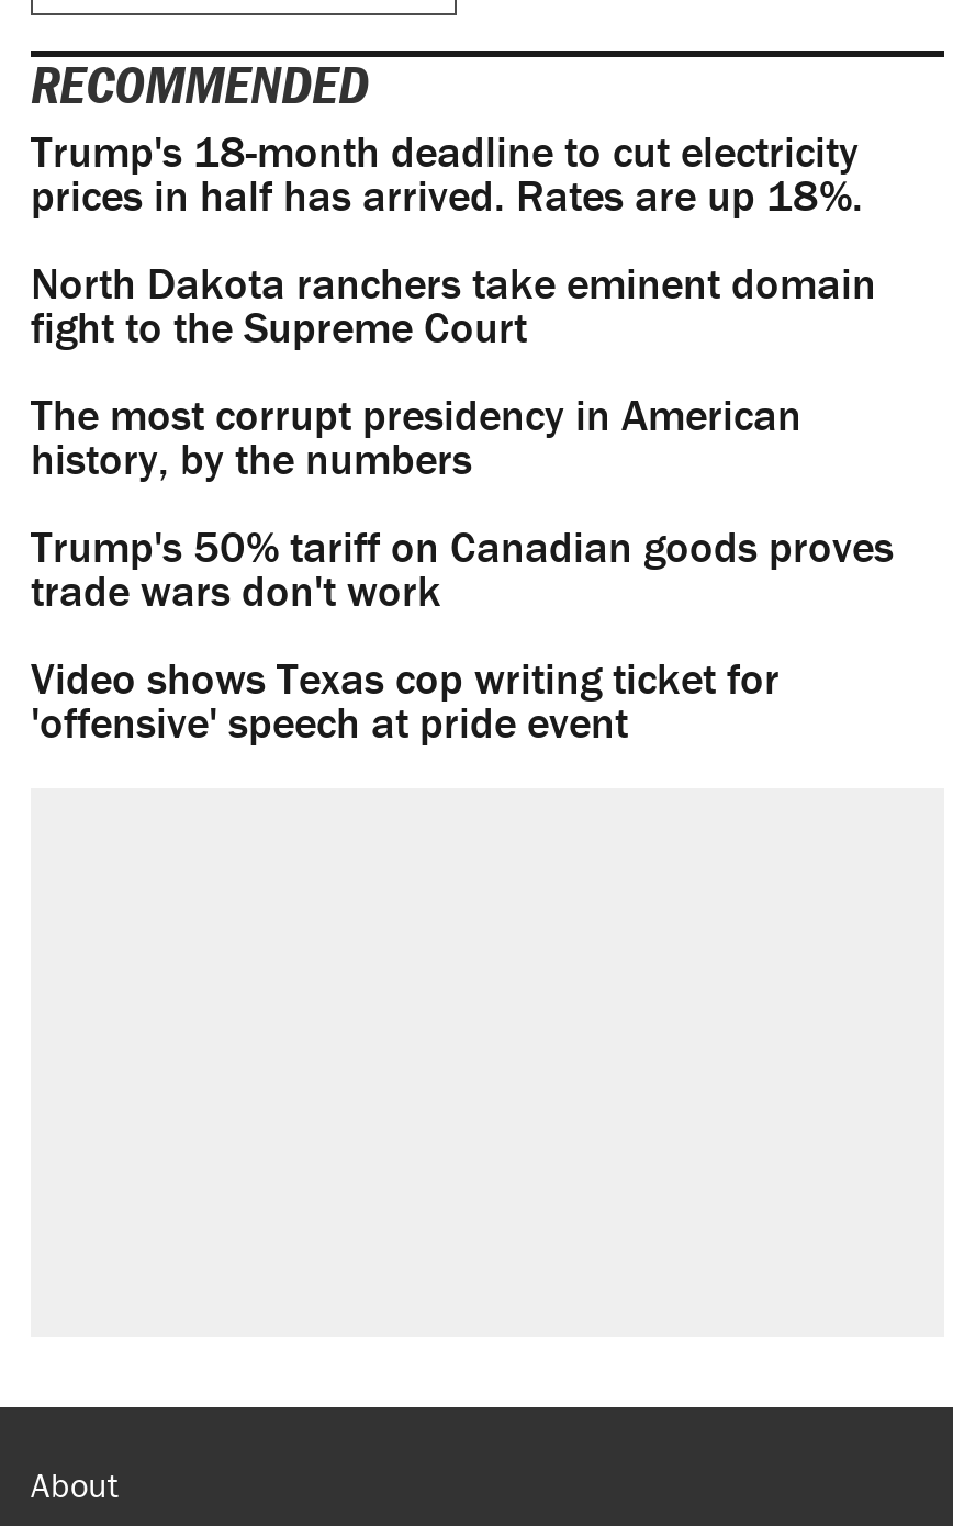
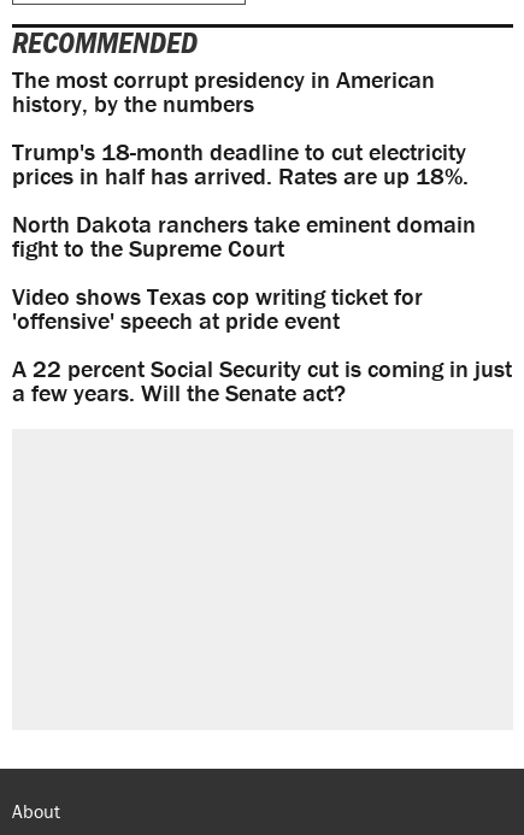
moved [31,122,876,353] -> [12,136,476,262]: Trump's 18-month deadline to cut electricity | prices in half has arrived. Rates are up 18%. | North Dakota ranchers take eminent domain | fight to the Supreme Court
moved [31,386,801,485] -> [12,63,435,118]: The most corrupt presidency in American | history, by the numbers
[31,518,894,616] Trump's 50% tariff on Canadian goods proves | trade wars don't work -> none
moved [31,649,780,748] -> [12,280,423,335]: Video shows Texas cop writing ticket for | 'offensive' speech at pride event
none -> [12,353,512,407] A 22 percent Social Security cut is coming in just | a few years. Will the Senate act?

